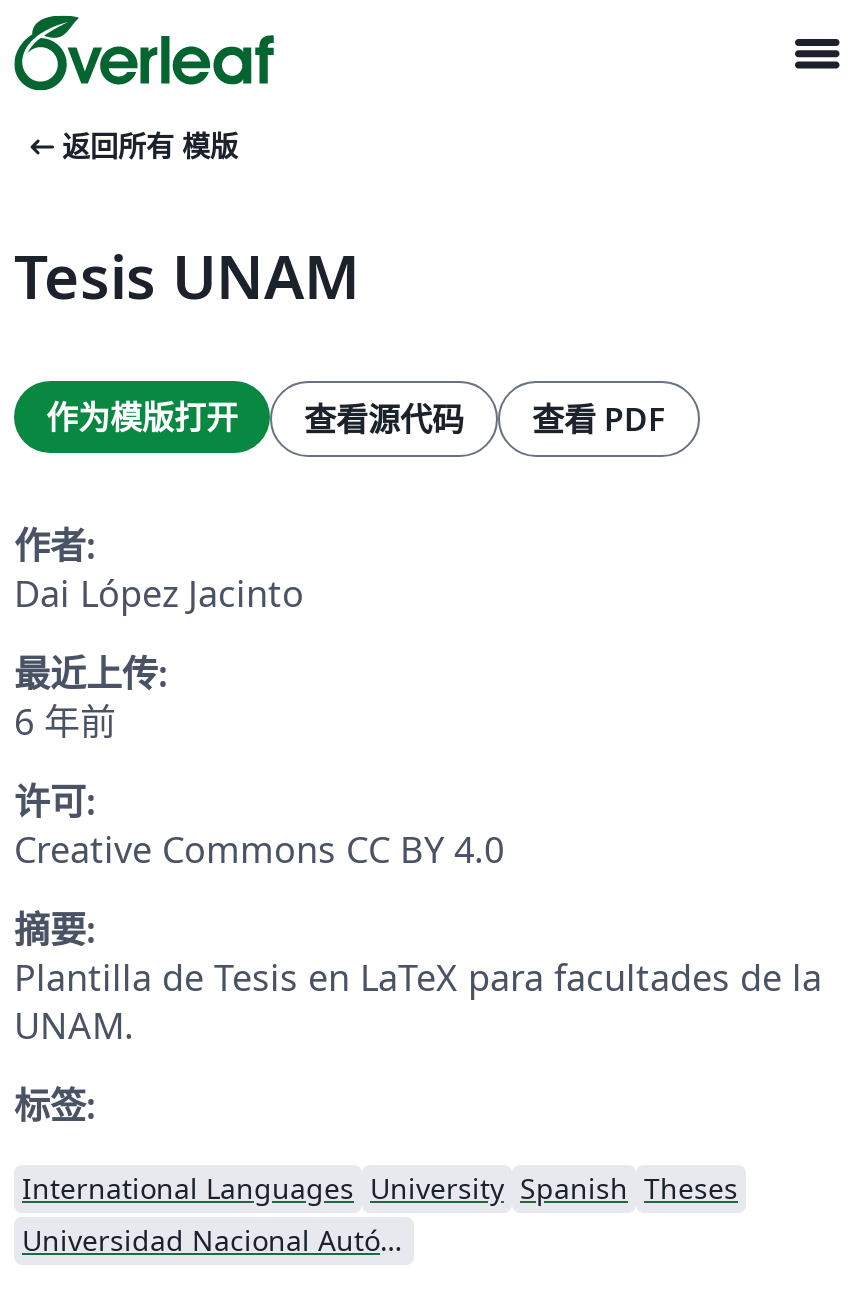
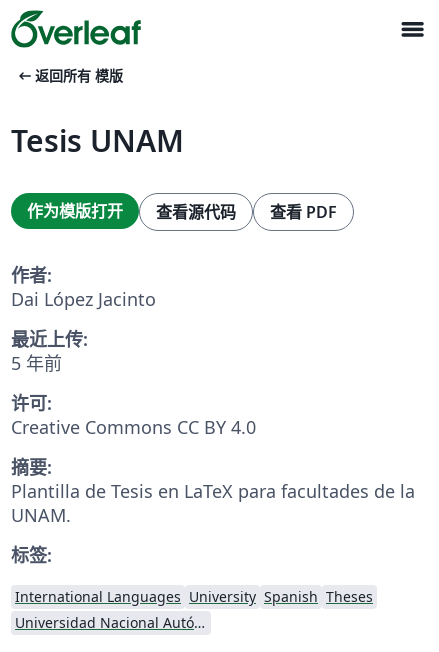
[14,696,116,744] 6 年前 -> [11,351,62,375] 5 年前

